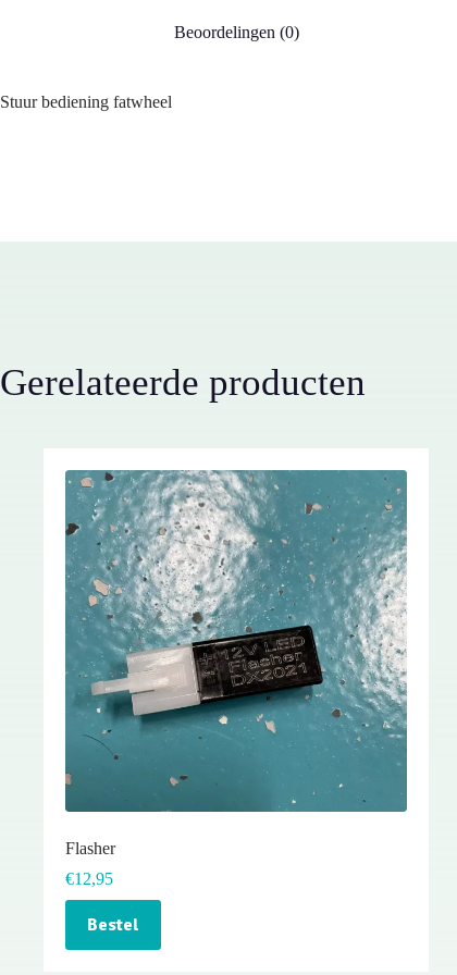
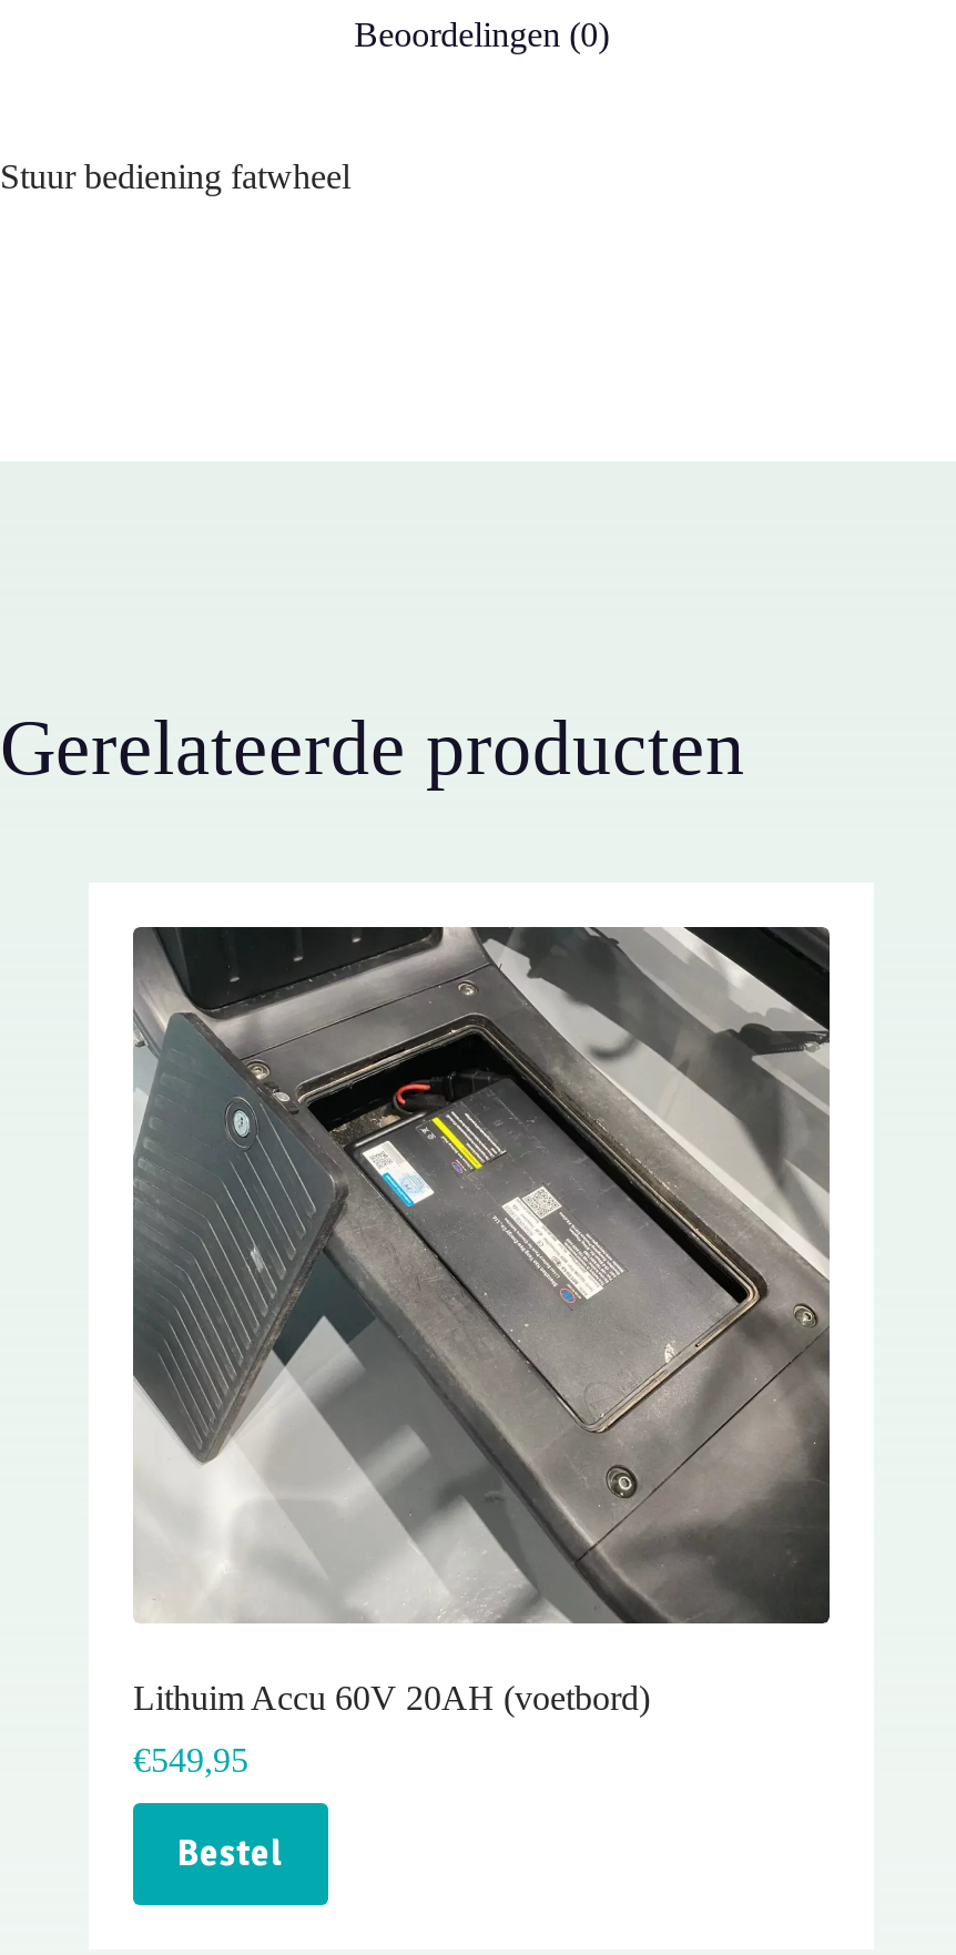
[64,469,408,858] [image] | Flasher -> [133,925,832,1717] [image] | Lithuim Accu 60V 20AH (voetbord)
[65,870,113,888] €12,95 -> [133,1742,248,1780] €549,95

